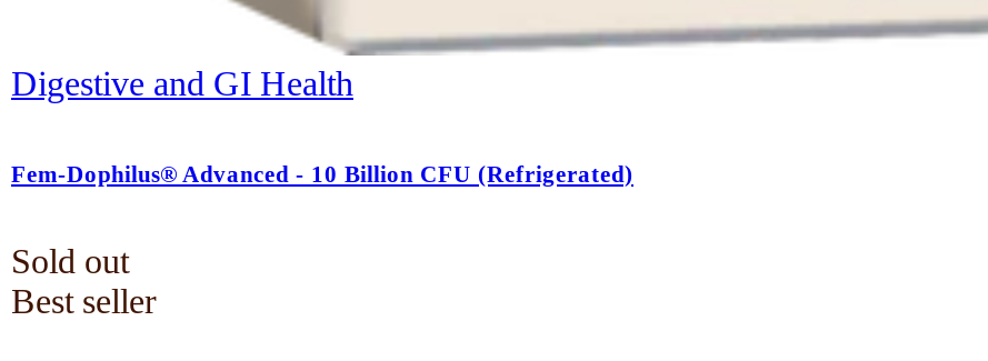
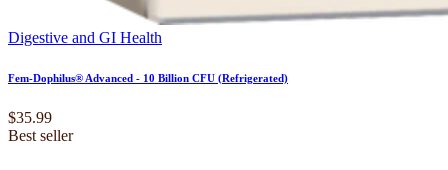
[11,243,129,281] Sold out -> [8,109,52,126] $35.99

